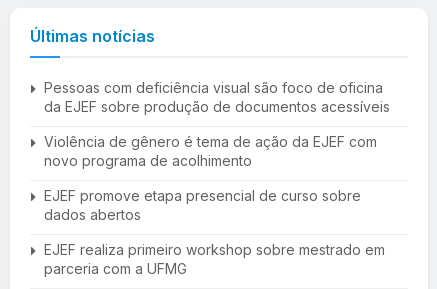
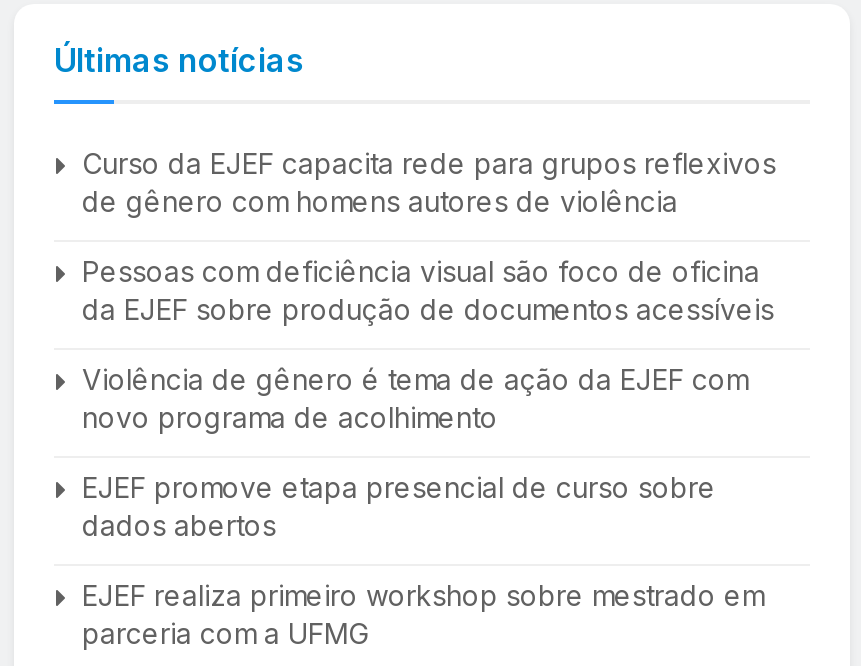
none -> [82,147,776,219] Curso da EJEF capacita rede para grupos reflexivos | de gênero com homens autores de violência

